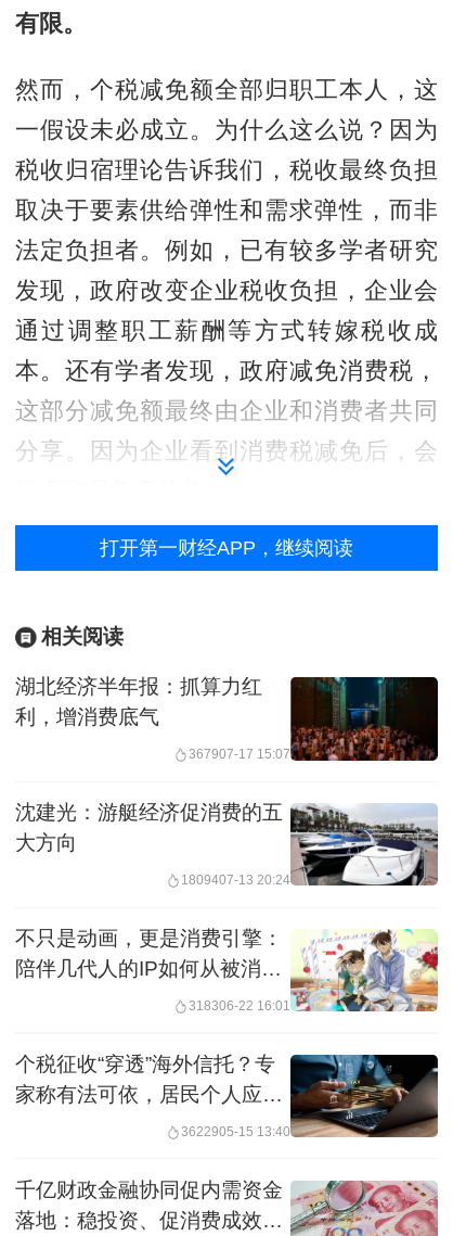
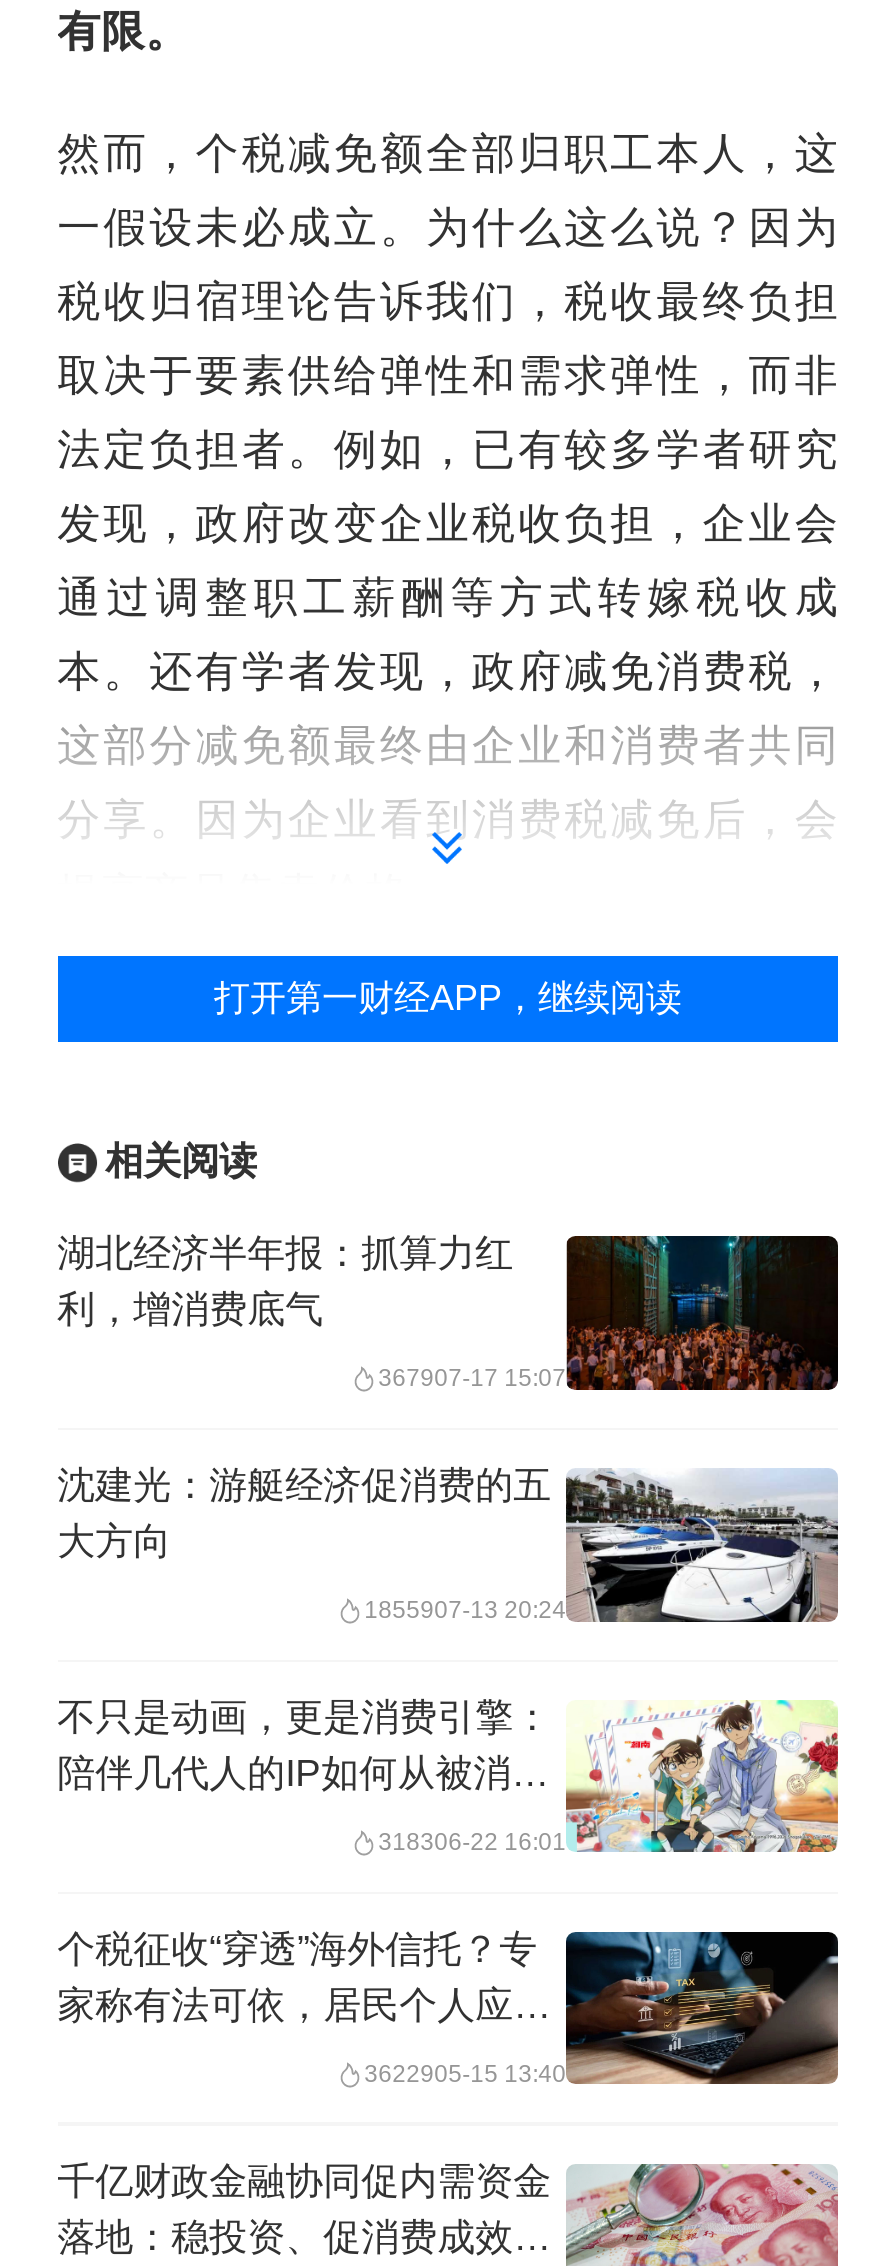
[181,873,291,888] 1809407-13 20:24 -> [364,1596,566,1624] 1855907-13 20:24

